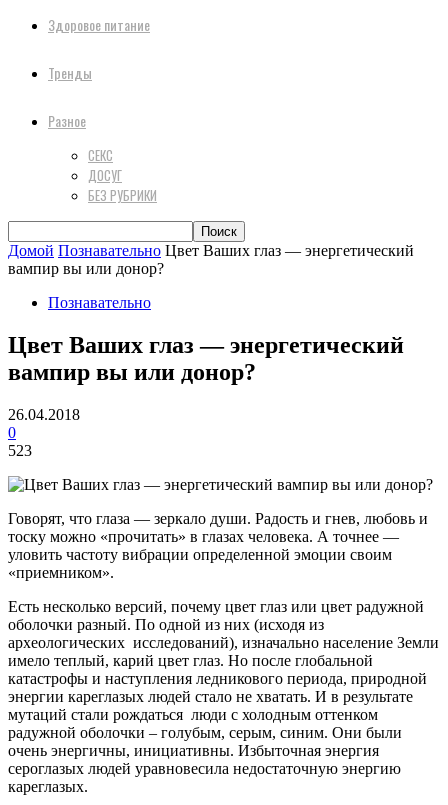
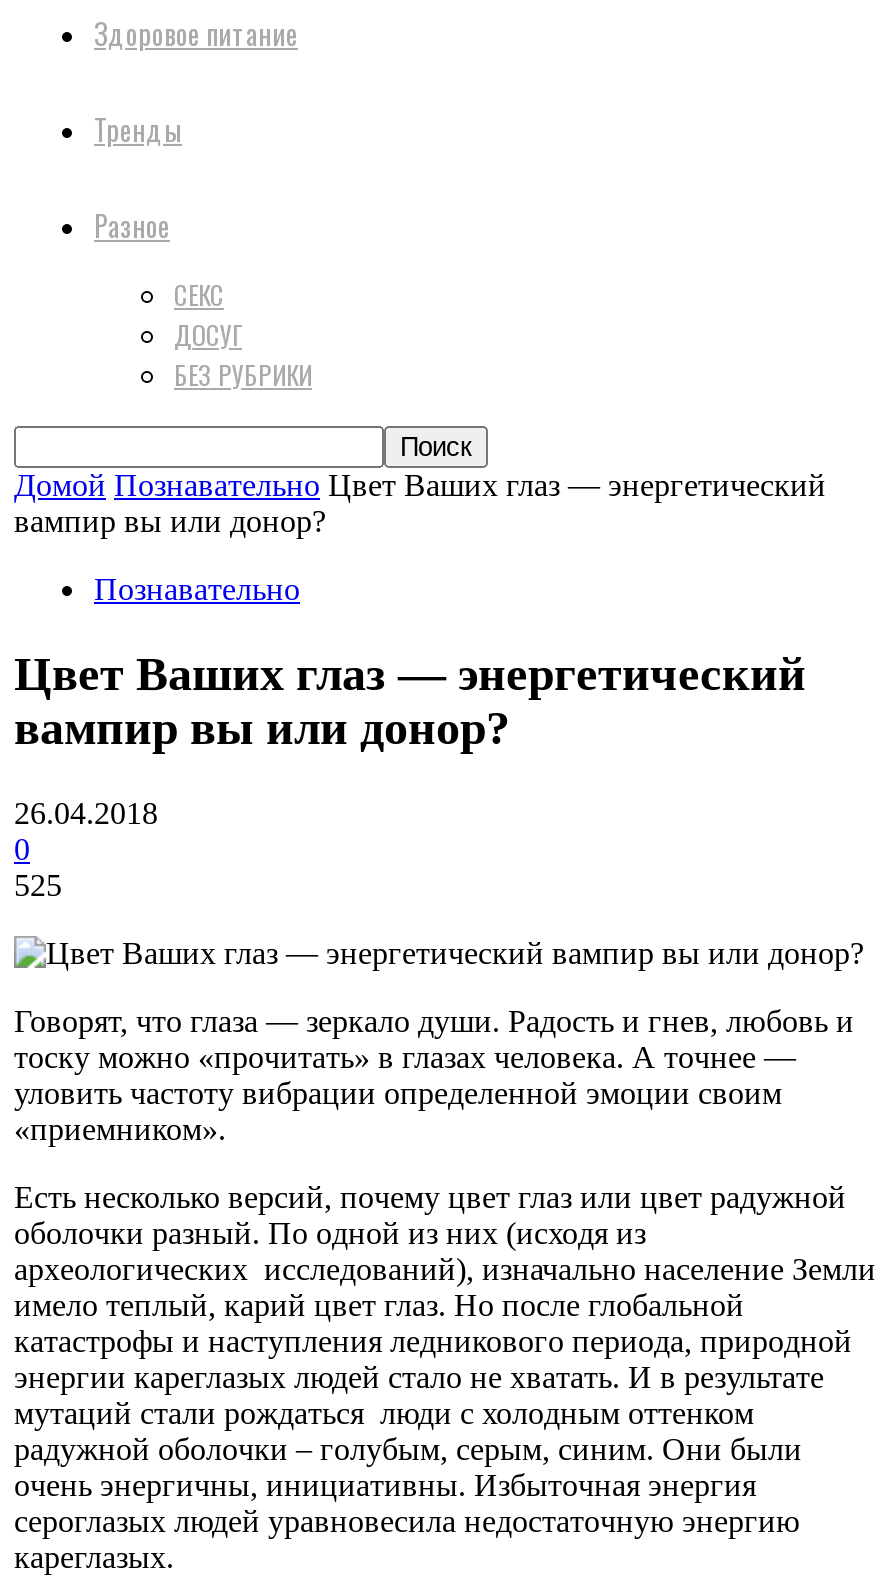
[8,442,32,459] 523 -> [14,868,62,902] 525

